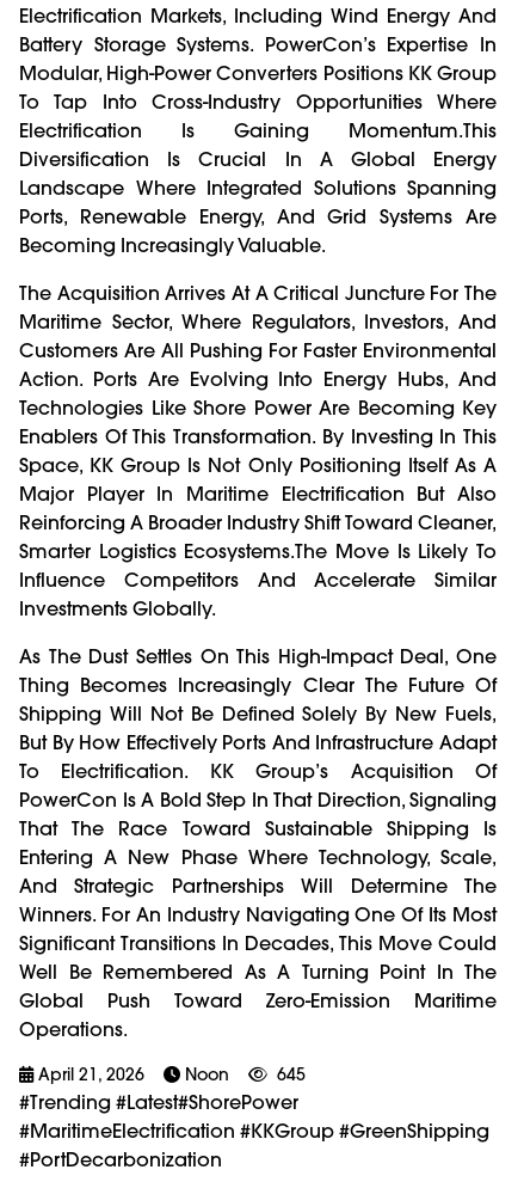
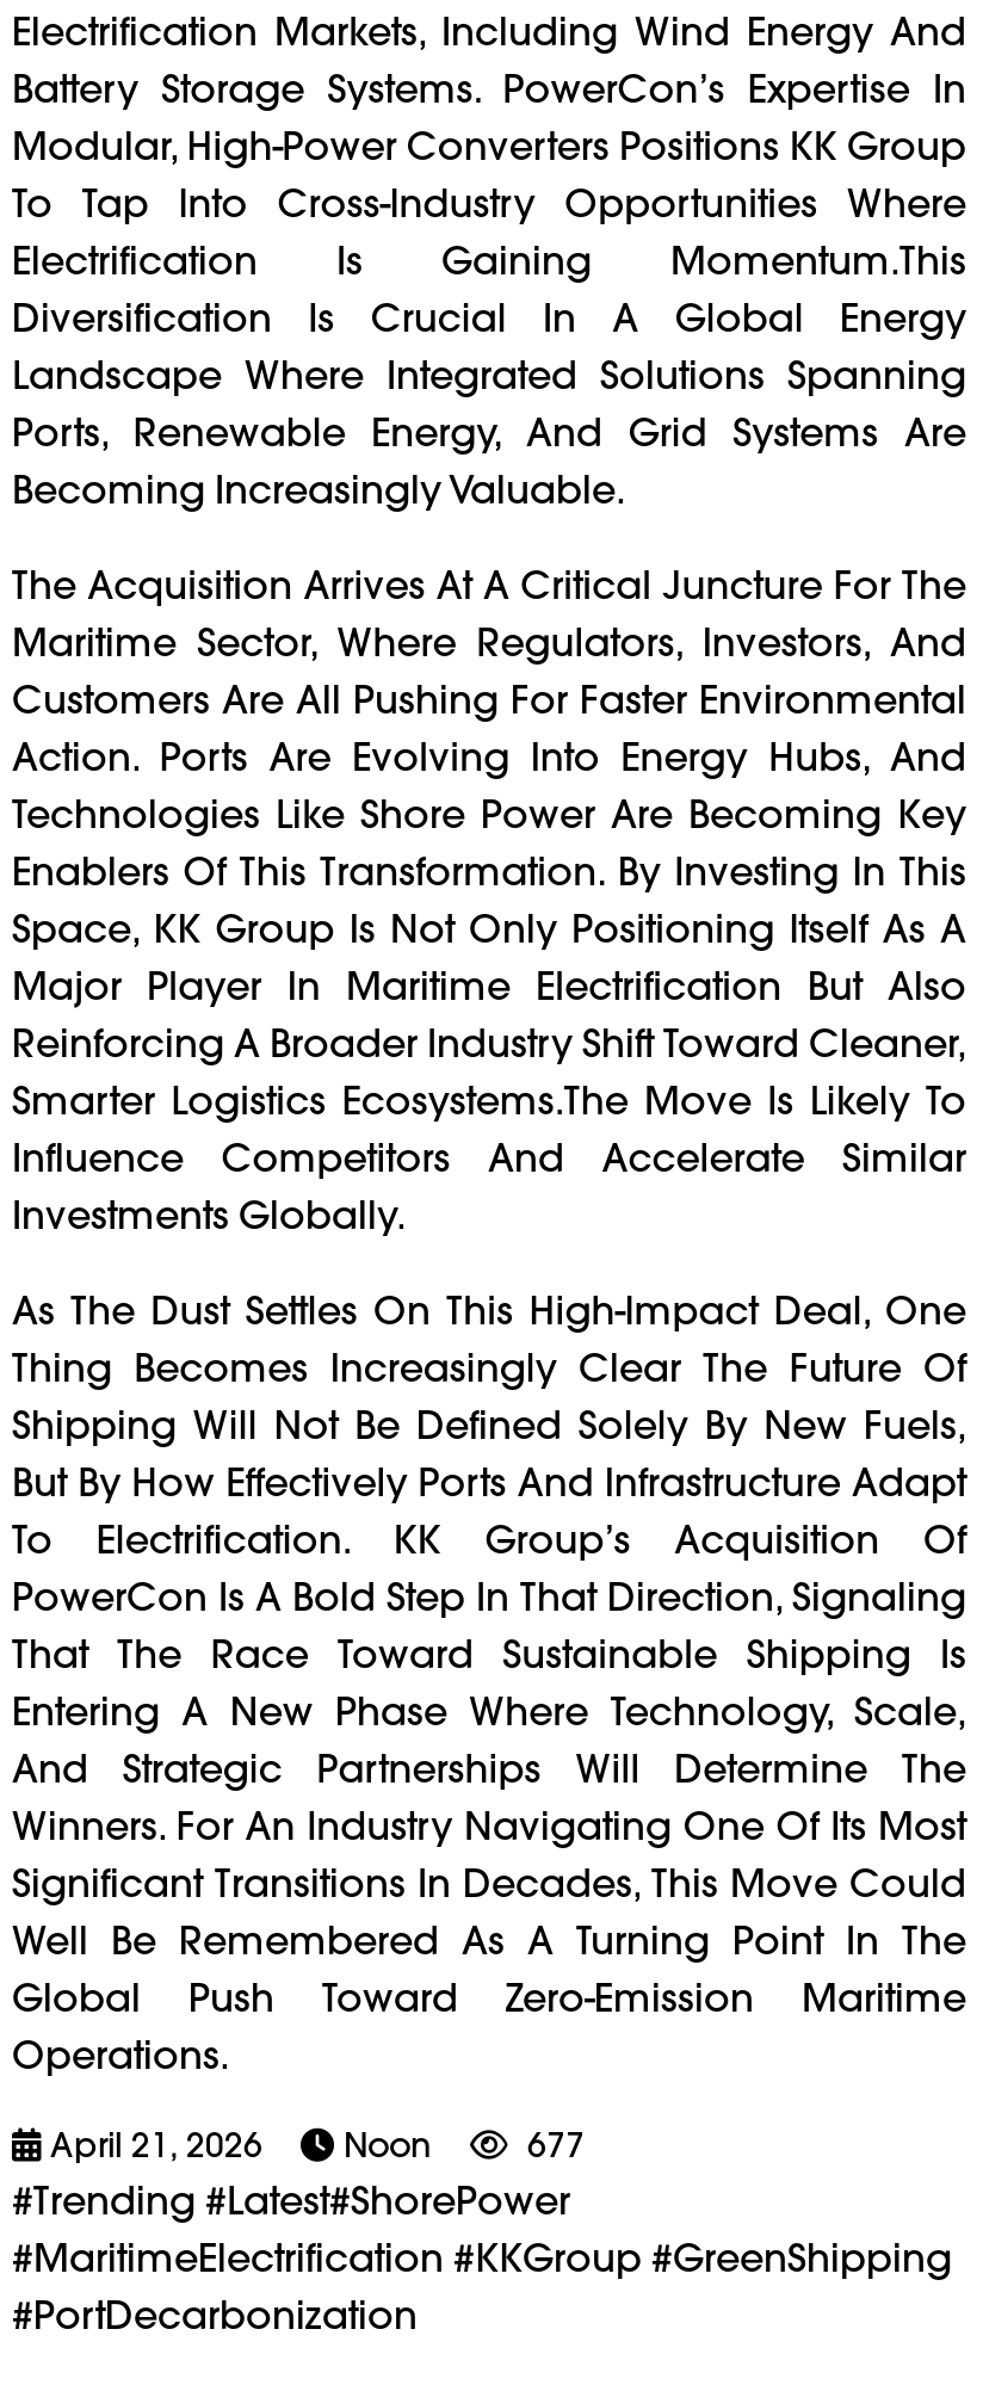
[277,1063,306,1085] 645 -> [527,2123,585,2166] 677

